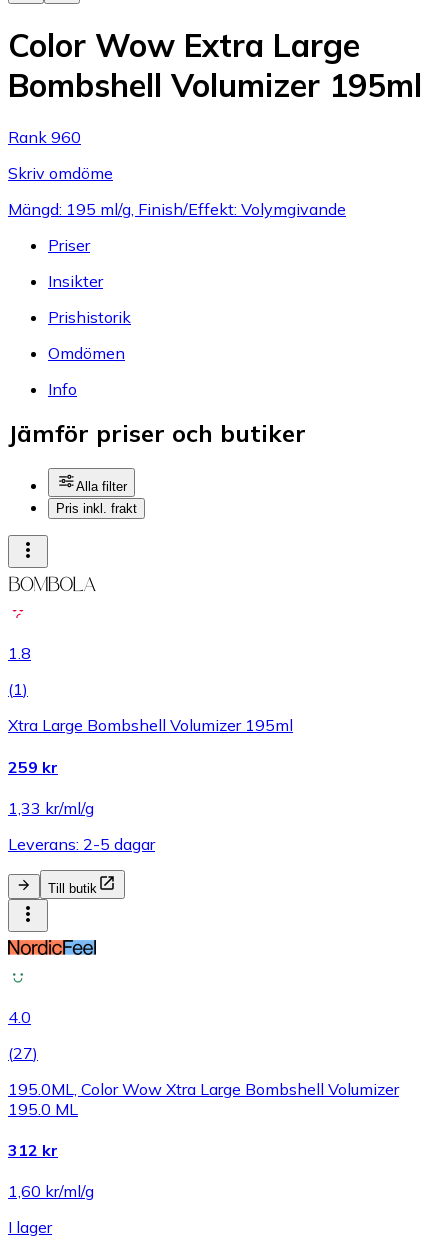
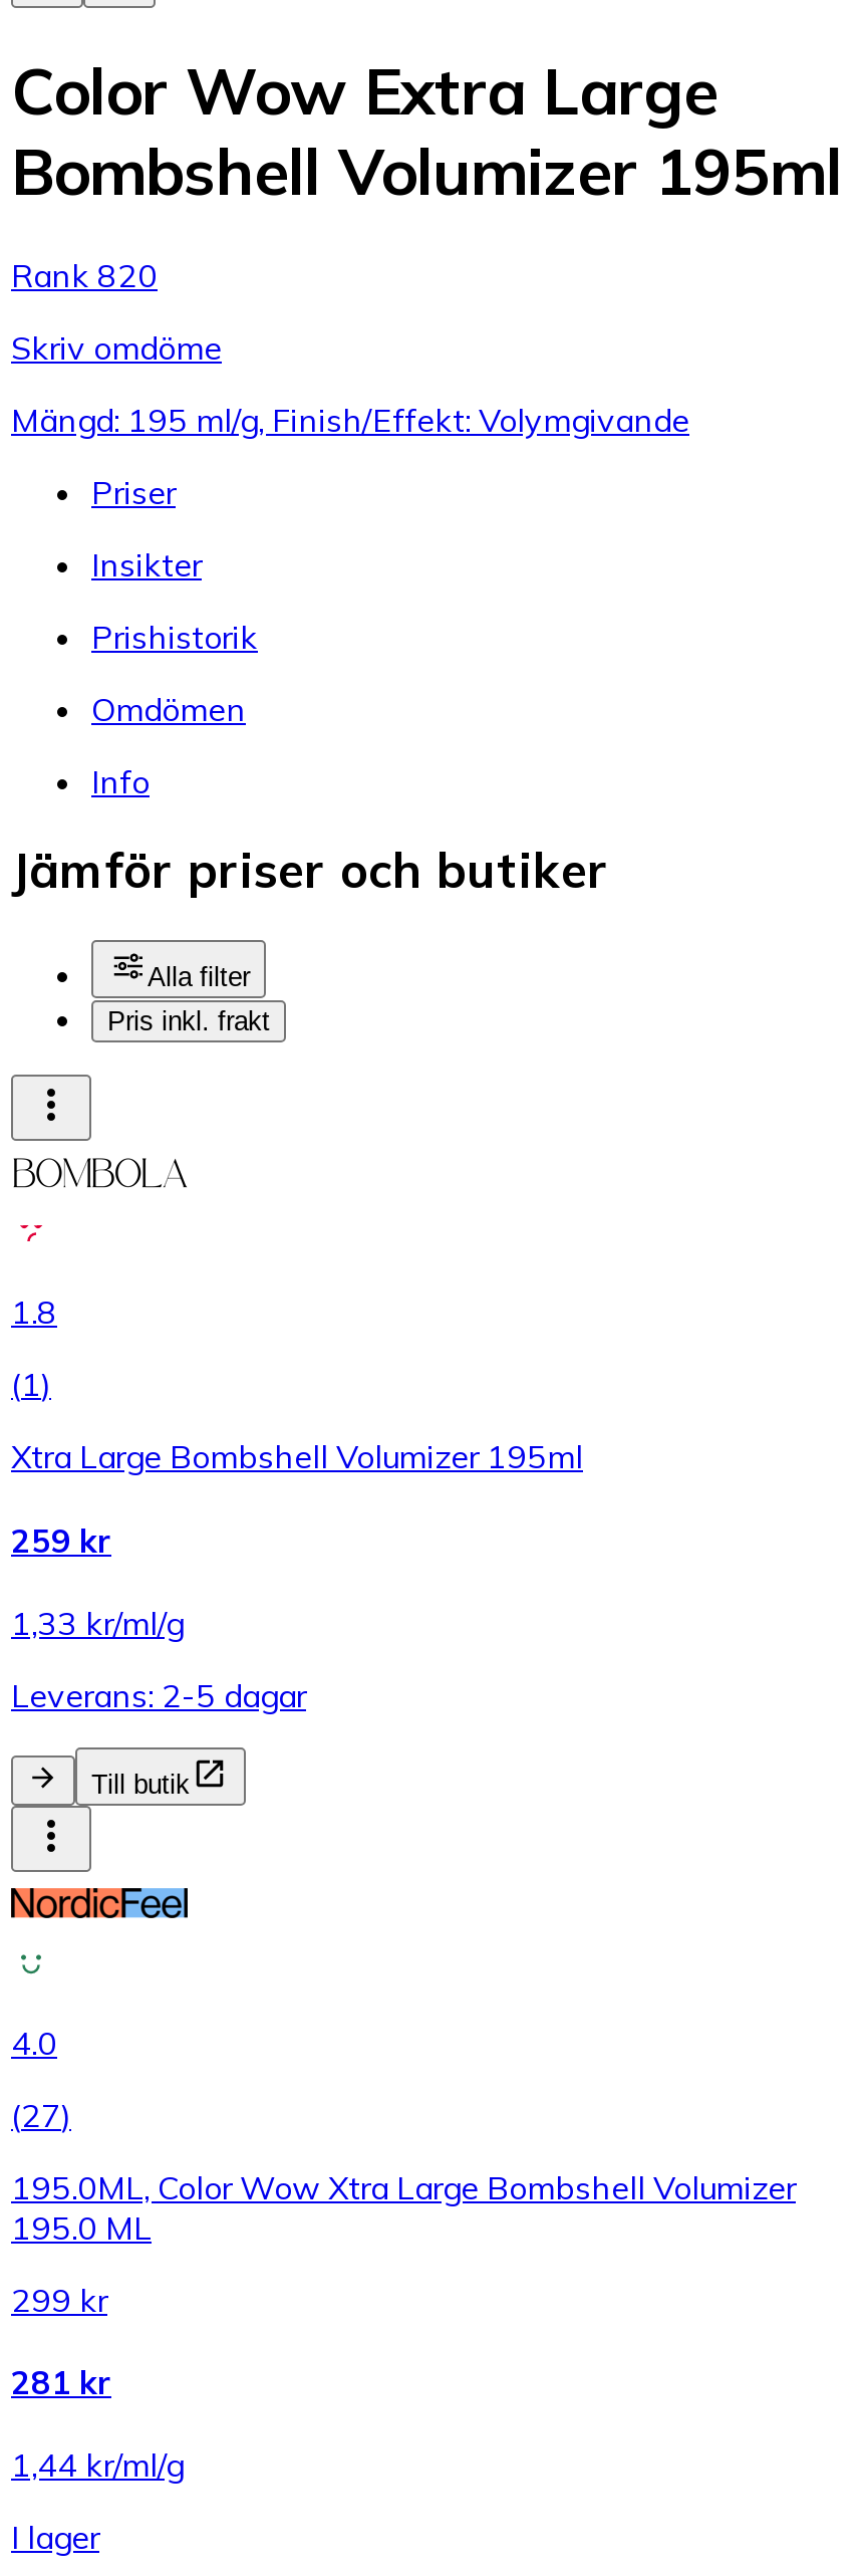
[8,126,81,146] Rank 960 -> [11,254,158,294] Rank 820
[8,1140,94,1201] 312 kr | 1,60 kr/ml/g -> [11,2280,184,2485] 299 kr | 281 kr | 1,44 kr/ml/g

